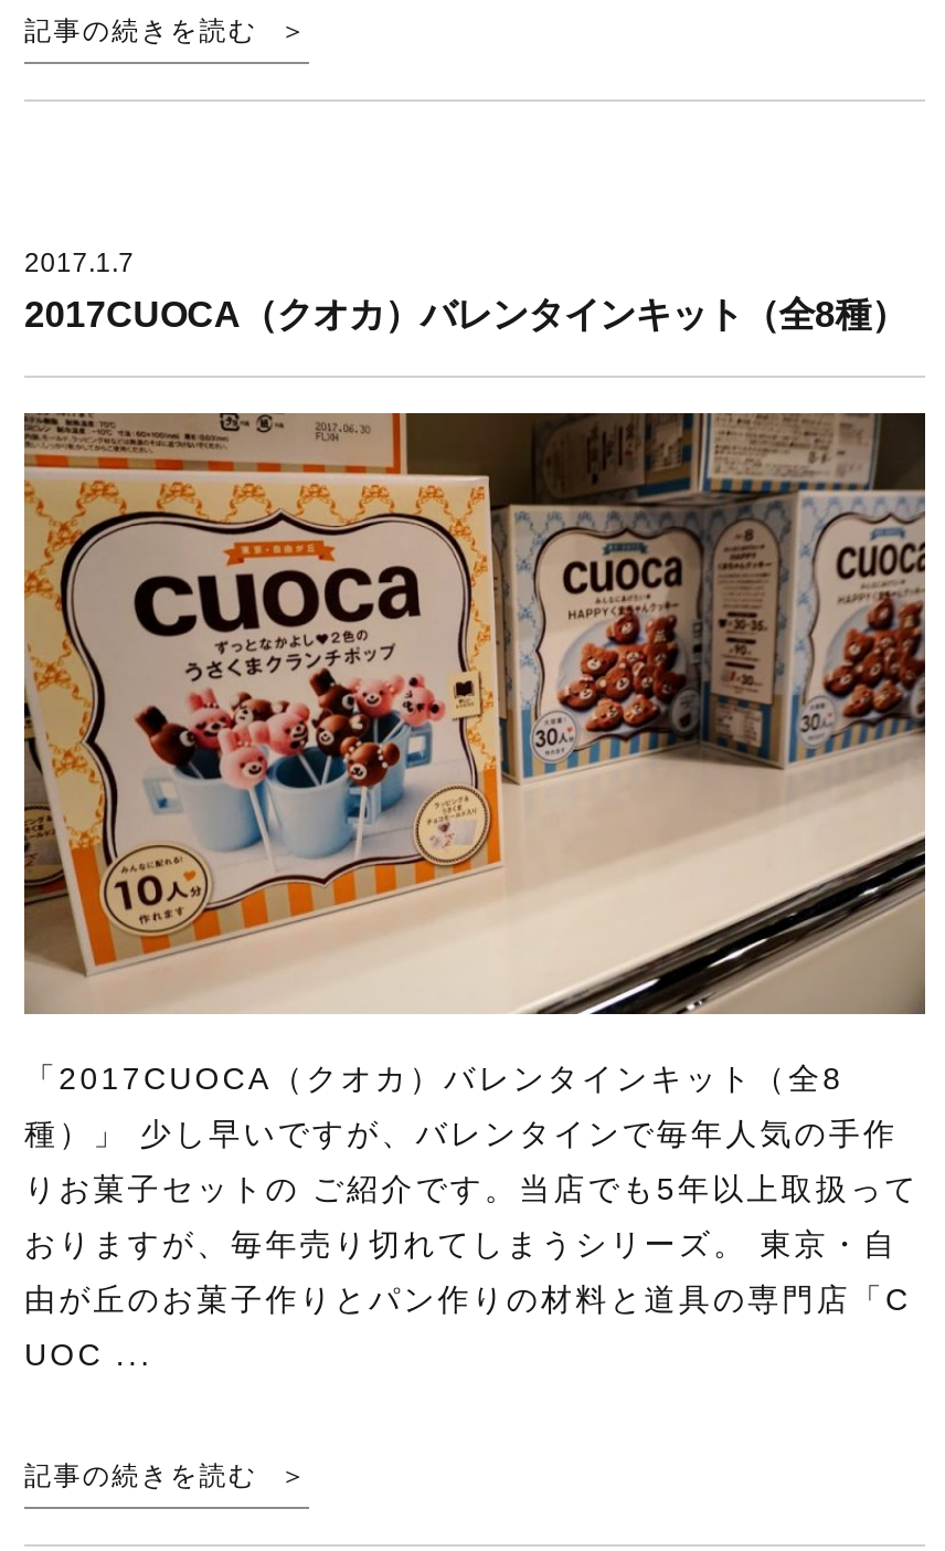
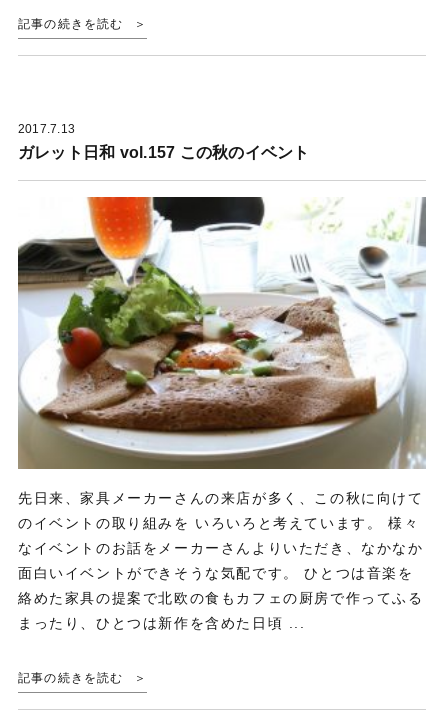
[24,248,907,334] 2017.1.7 | 2017CUOCA（クオカ）バレンタインキット（全8種） -> [18,122,309,161] 2017.7.13 | ガレット日和 vol.157 この秋のイベント
[22,411,927,1097] [image] | 「2017CUOCA（クオカ）バレンタインキット（全8 -> [17,196,426,506] [image] | 先日来、家具メーカーさんの来店が多く、この秋に向けて
[24,1116,898,1152] 種）」 少し早いですが、バレンタインで毎年人気の手作 -> [18,515,419,531] のイベントの取り組みを いろいろと考えています。 様々
[24,1172,919,1207] りお菓子セットの ご紹介です。当店でも5年以上取扱って -> [18,540,424,556] なイベントのお話をメーカーさんよりいただき、なかなか
[24,1227,898,1262] おりますが、毎年売り切れてしまうシリーズ。 東京・自 -> [18,565,414,581] 面白いイベントができそうな気配です。 ひとつは音楽を
[24,1282,911,1317] 由が丘のお菓子作りとパン作りの材料と道具の専門店「C -> [18,590,424,606] 絡めた家具の提案で北欧の食もカフェの厨房で作ってふる
[24,1337,153,1373] UOC ... -> [18,615,306,631] まったり、ひとつは新作を含めた日頃 ...

